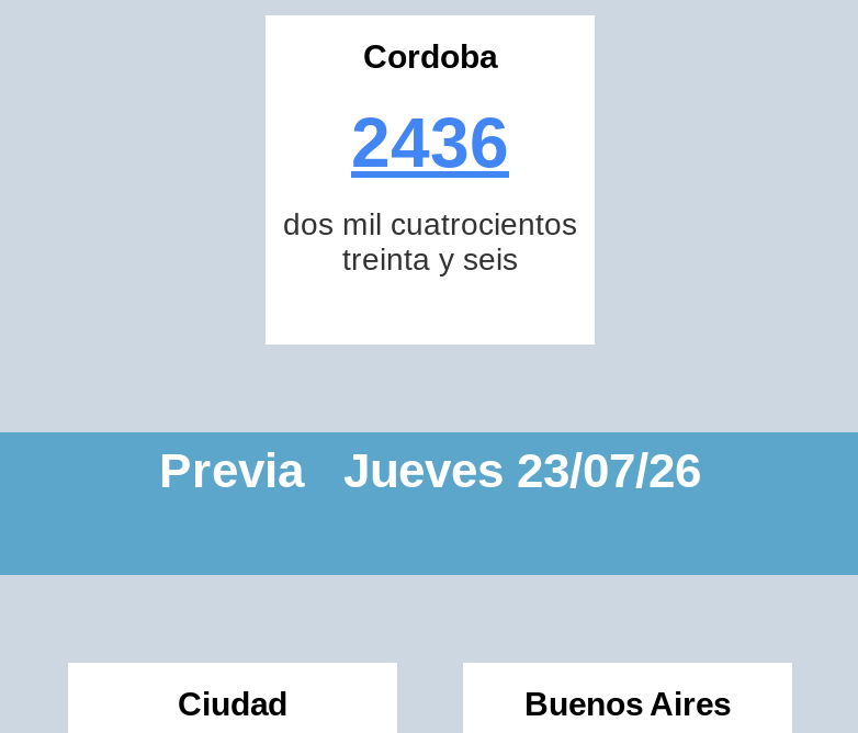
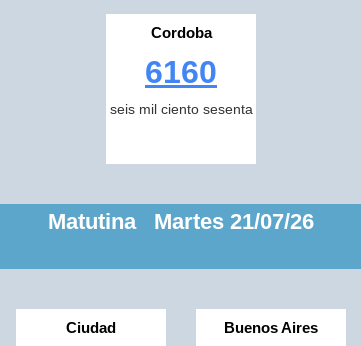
[283,103,577,277] 2436 | dos mil cuatrocientos | treinta y seis -> [109,54,252,117] 6160 | seis mil ciento sesenta
[159,443,701,498] Previa Jueves 23/07/26 -> [48,209,314,234] Matutina Martes 21/07/26

